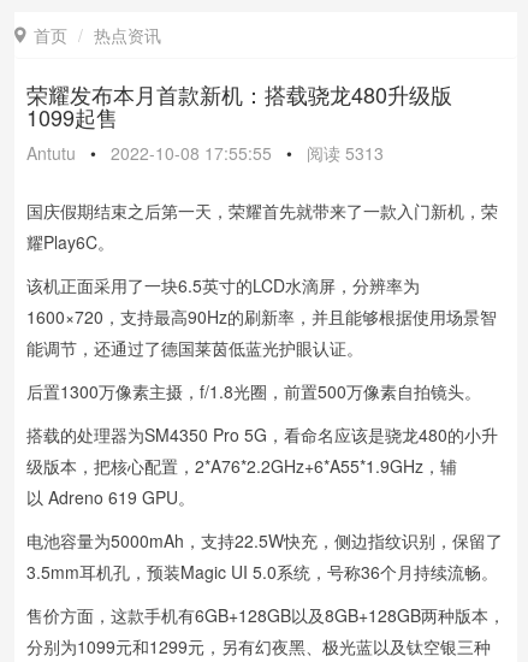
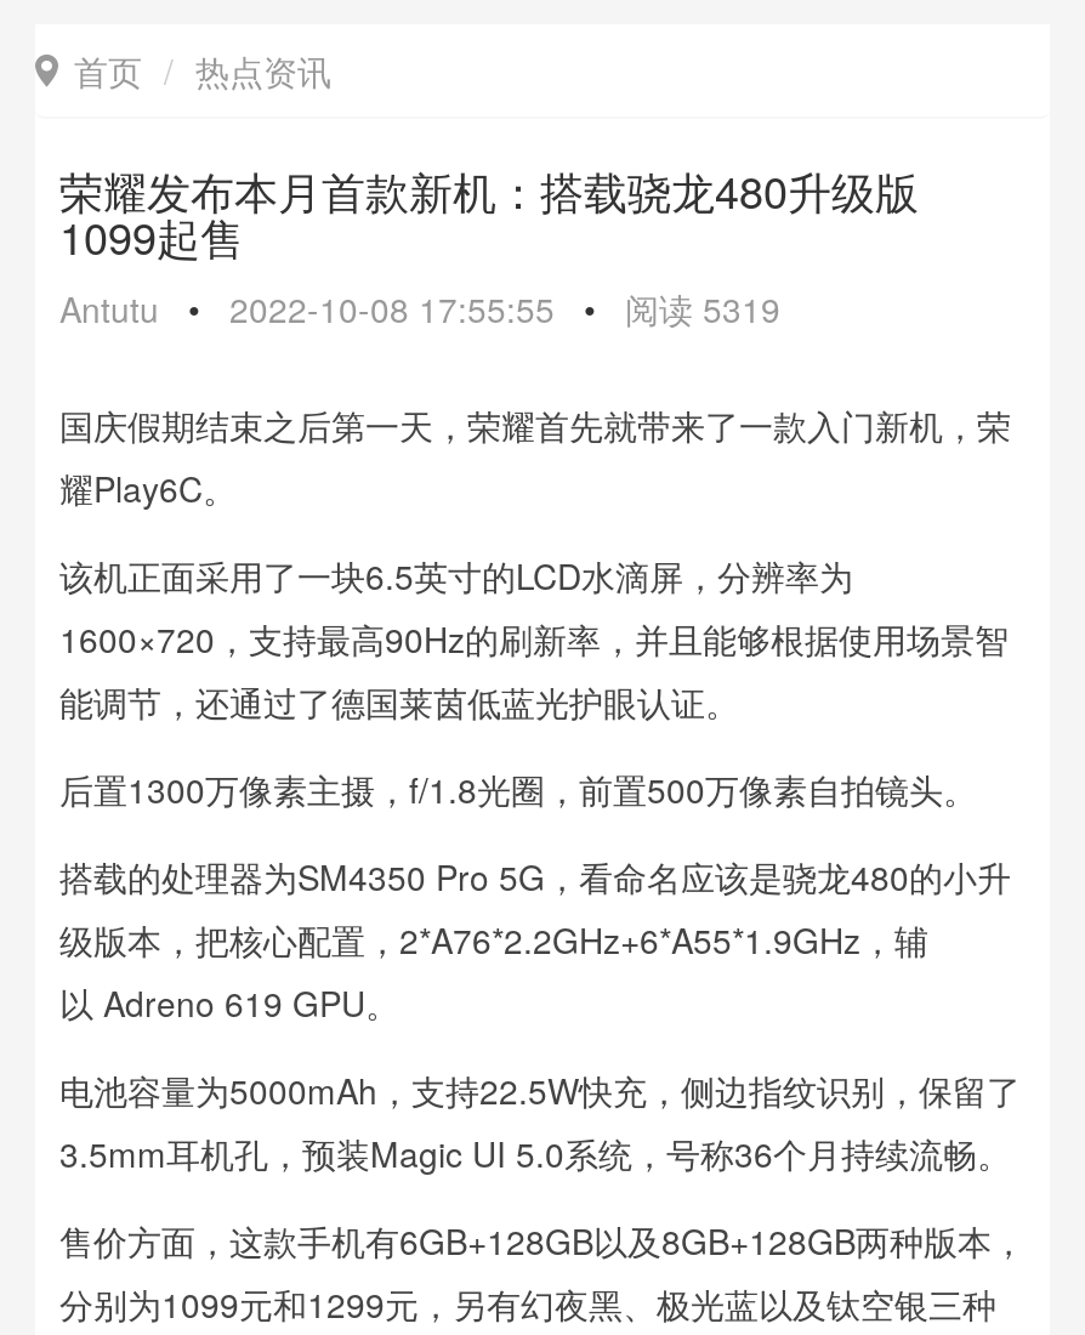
[26,141,384,165] Antutu • 2022-10-08 17:55:55 • 阅读5313 -> [59,284,780,333] Antutu • 2022-10-08 17:55:55 • 阅读5319

